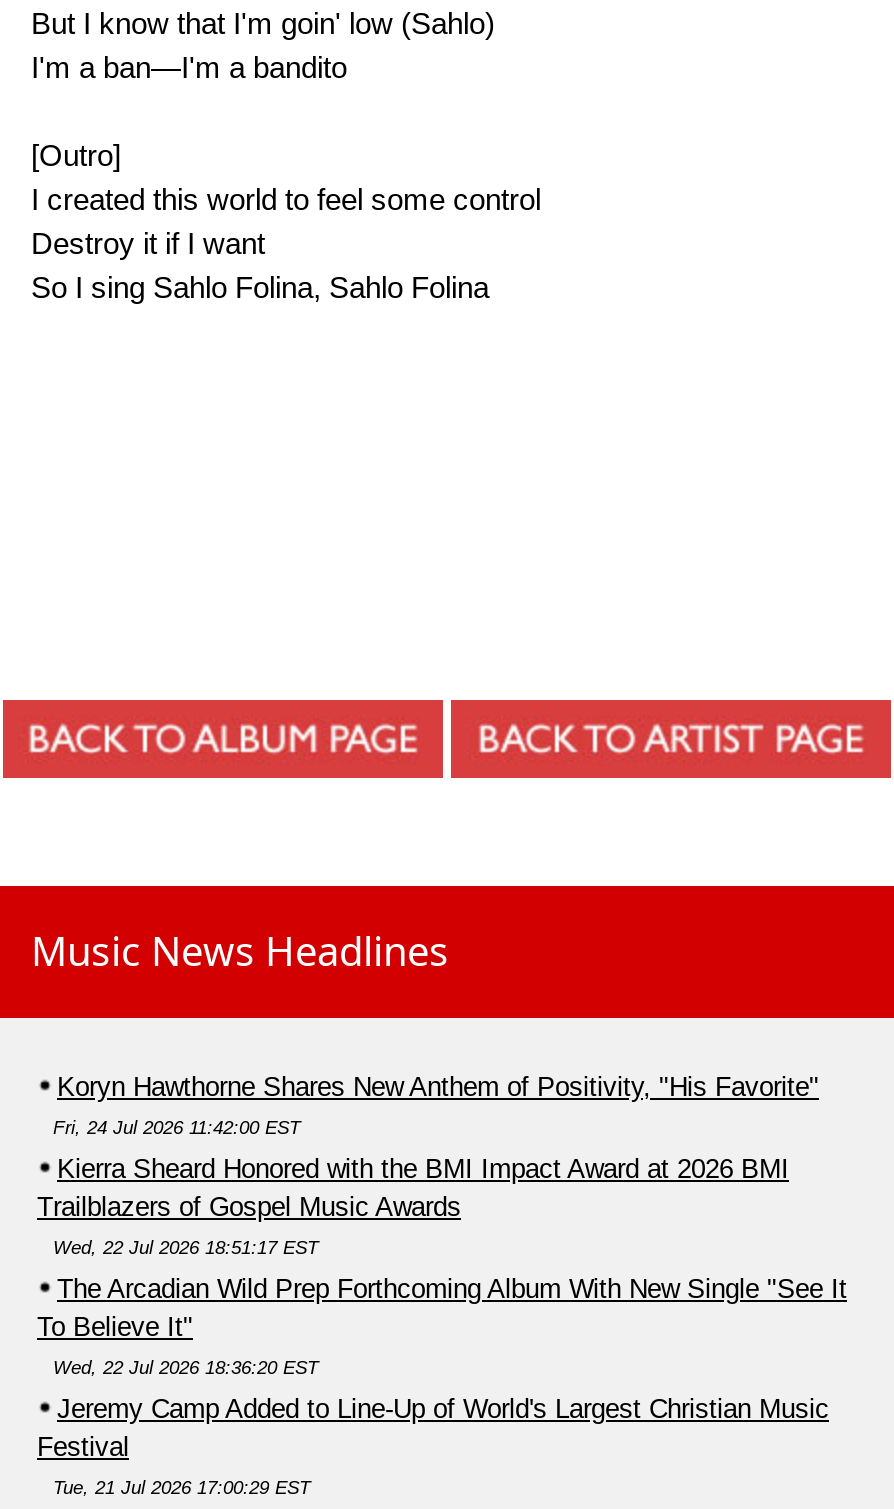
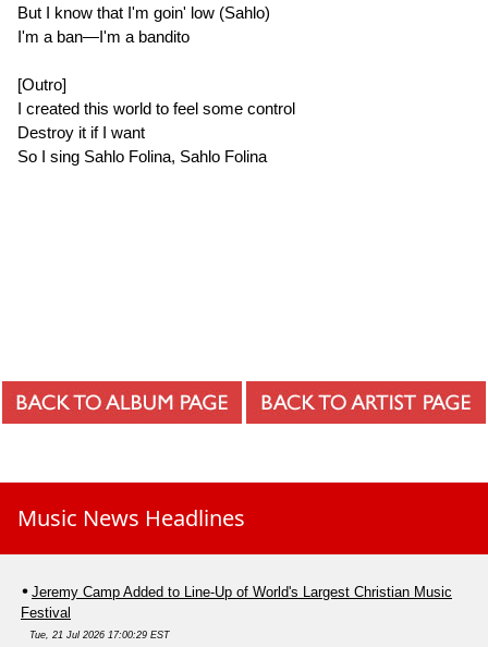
[37,1071,847,1377] Koryn Hawthorne Shares New Anthem of Positivity, "His Favorite" | Fri, 24 Jul 2026 11:42:00 EST | Kierra Sheard Honored with the BMI Impact Award at 2026 BMI | Trailblazers of Gospel Music Awards | Wed, 22 Jul 2026 18:51:17 EST | The Arcadian Wild Prep Forthcoming Album With New Single "See It | To Believe It" | Wed, 22 Jul 2026 18:36:20 EST -> none

